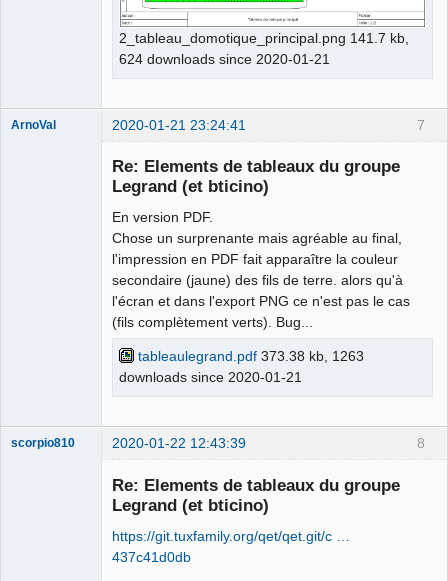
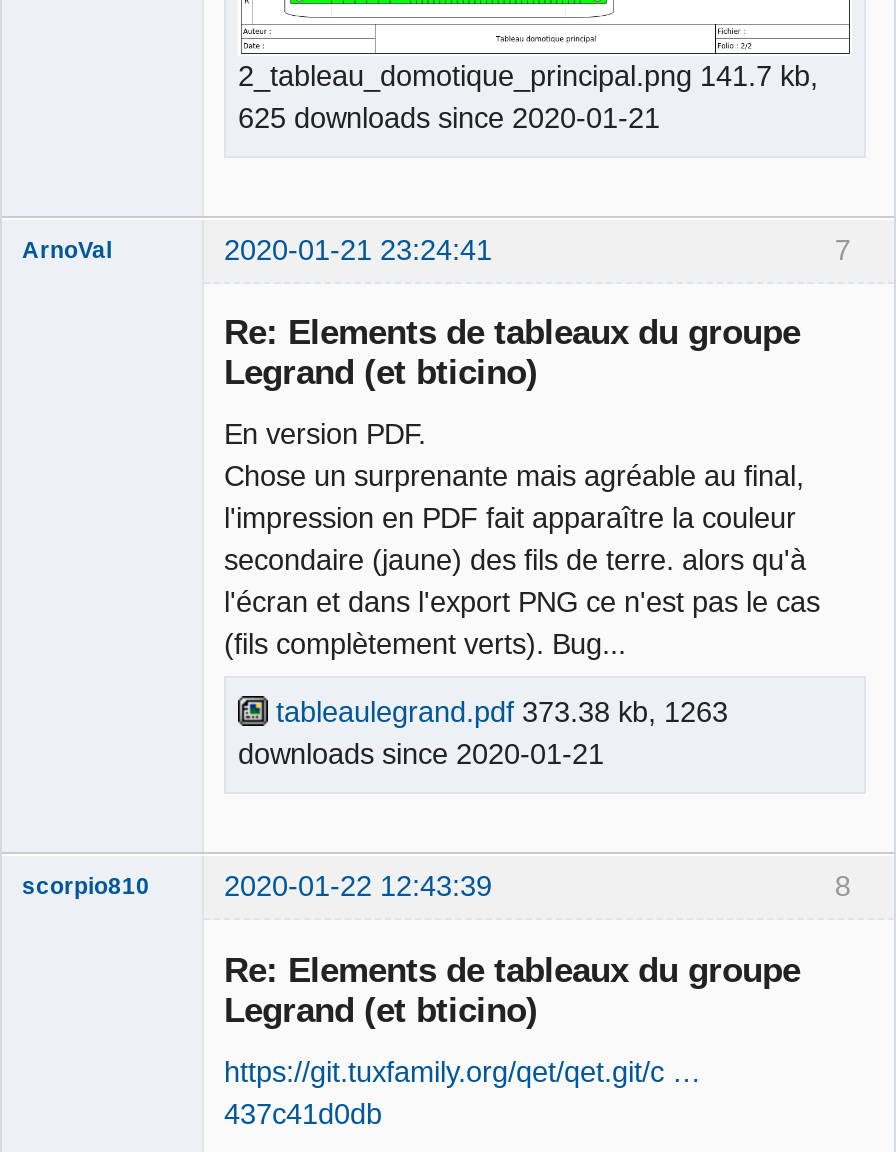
[119,51,334,67] 624 downloads since 2020-01-21 -> [238,102,668,134] 625 downloads since 2020-01-21

